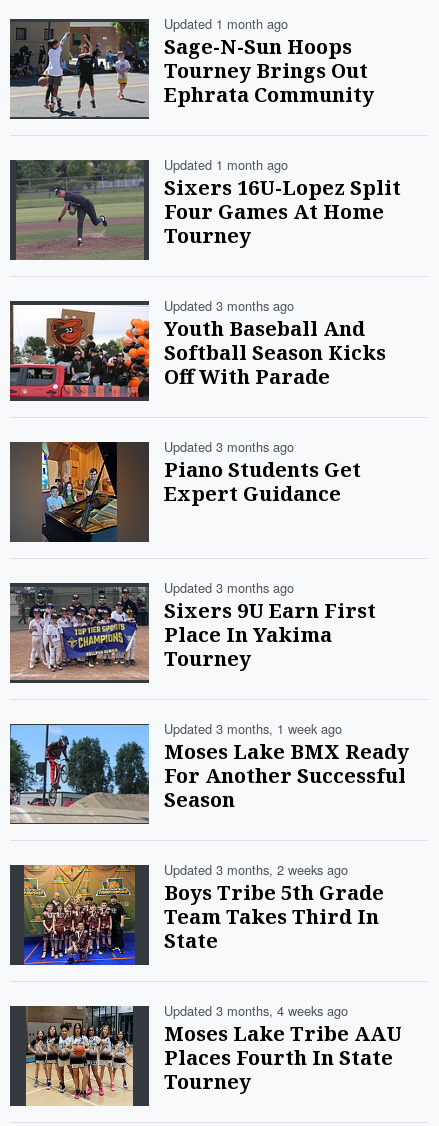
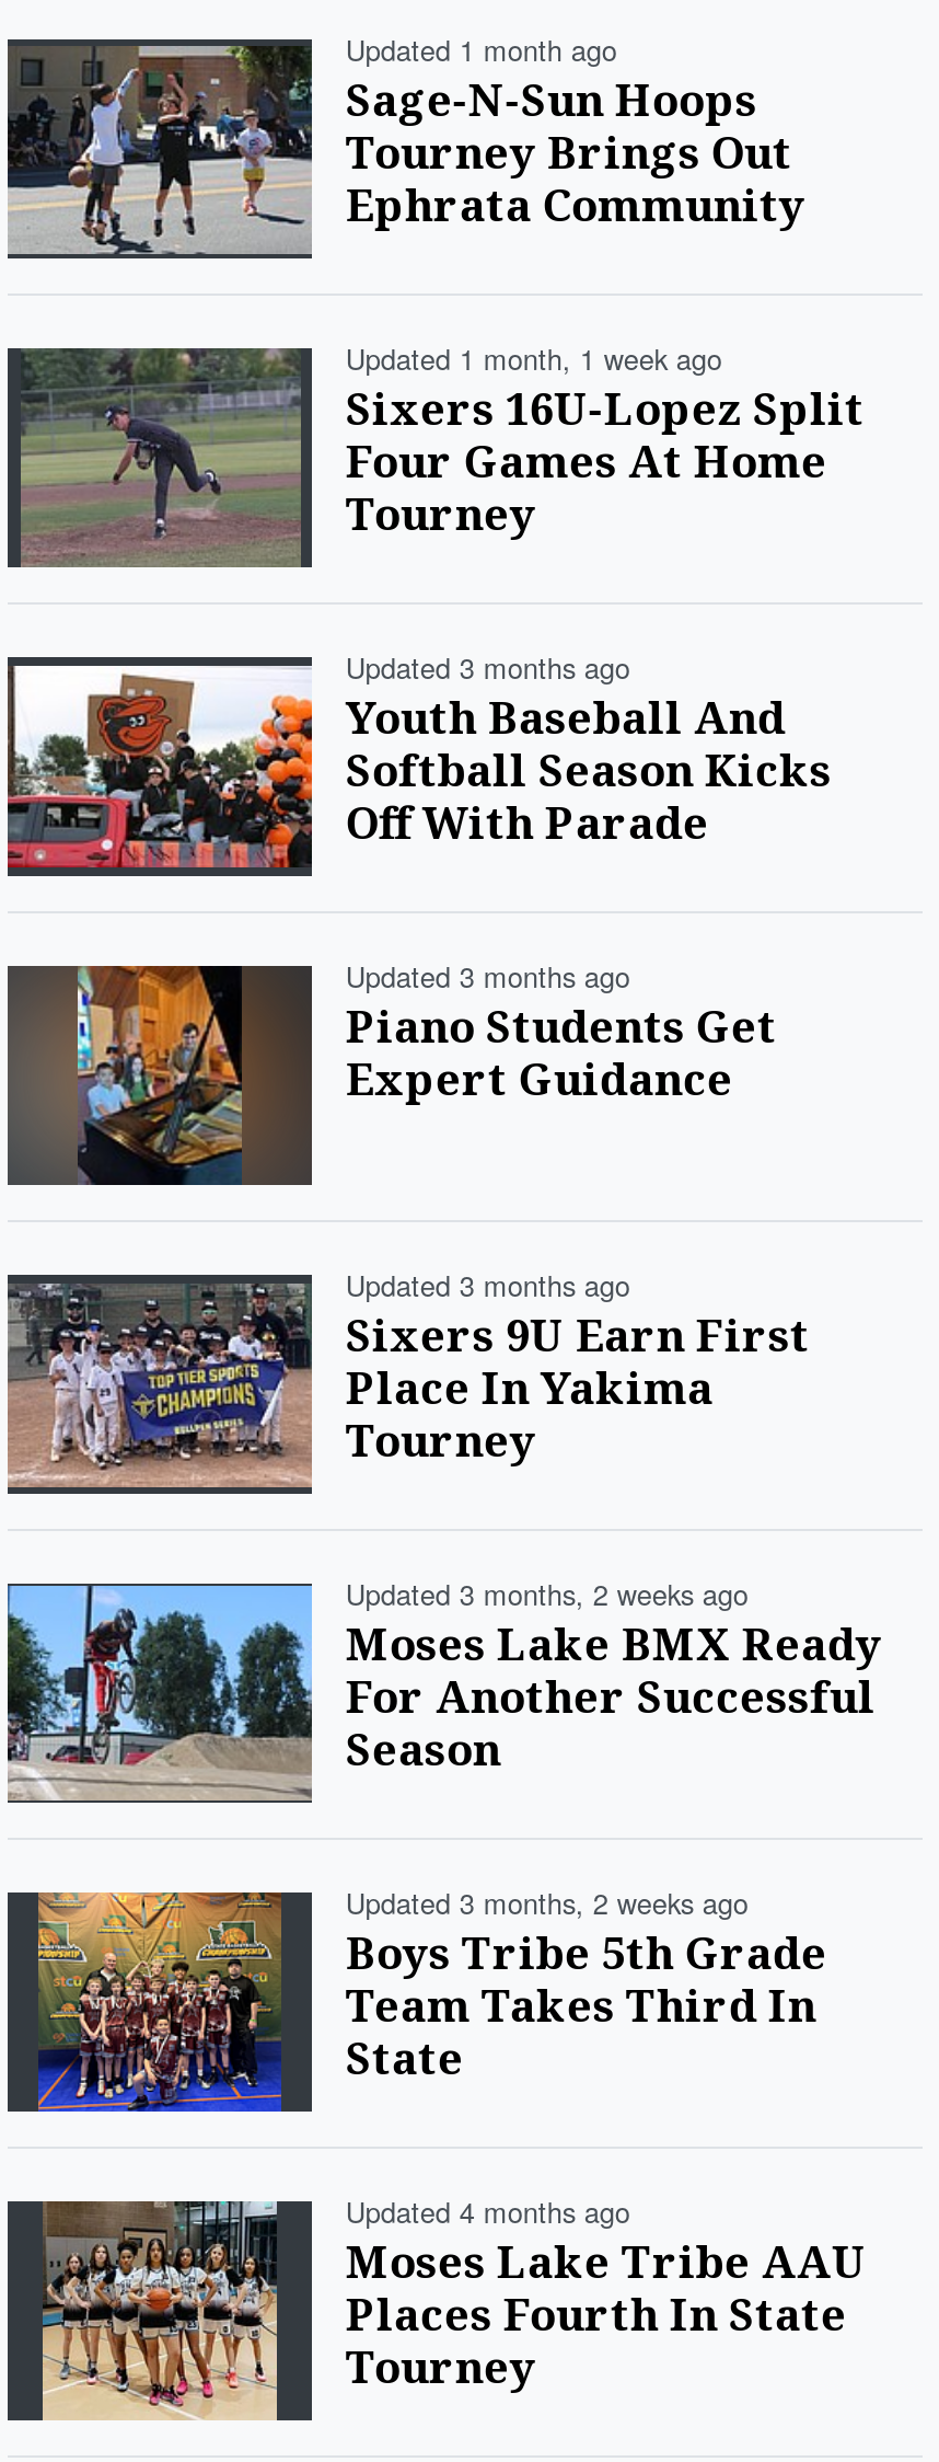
[164,155,288,174] Updated 1 month ago -> [345,338,722,379] Updated 1 month, 1 week ago
[164,719,342,738] Updated 3 months, 1 week ago -> [345,1573,748,1615] Updated 3 months, 2 weeks ago
[164,1001,348,1020] Updated 3 months, 4 weeks ago -> [345,2191,630,2232] Updated 4 months ago

